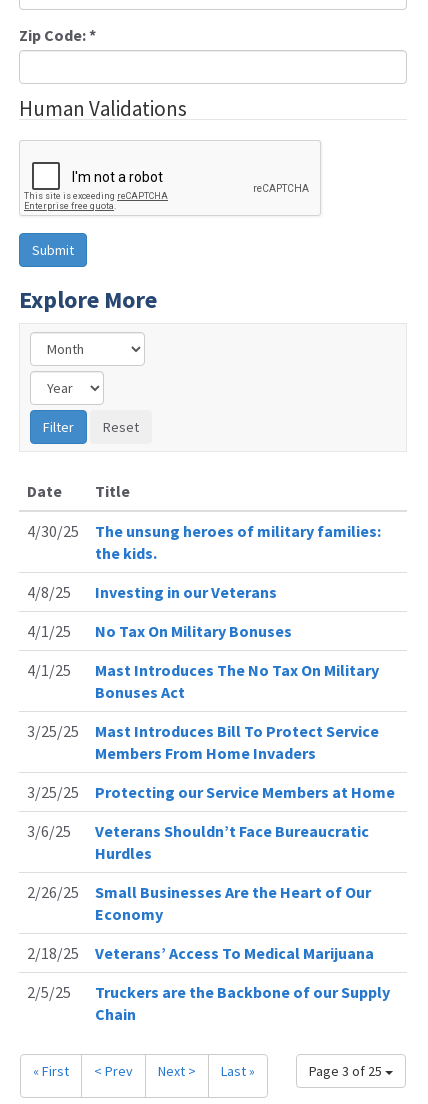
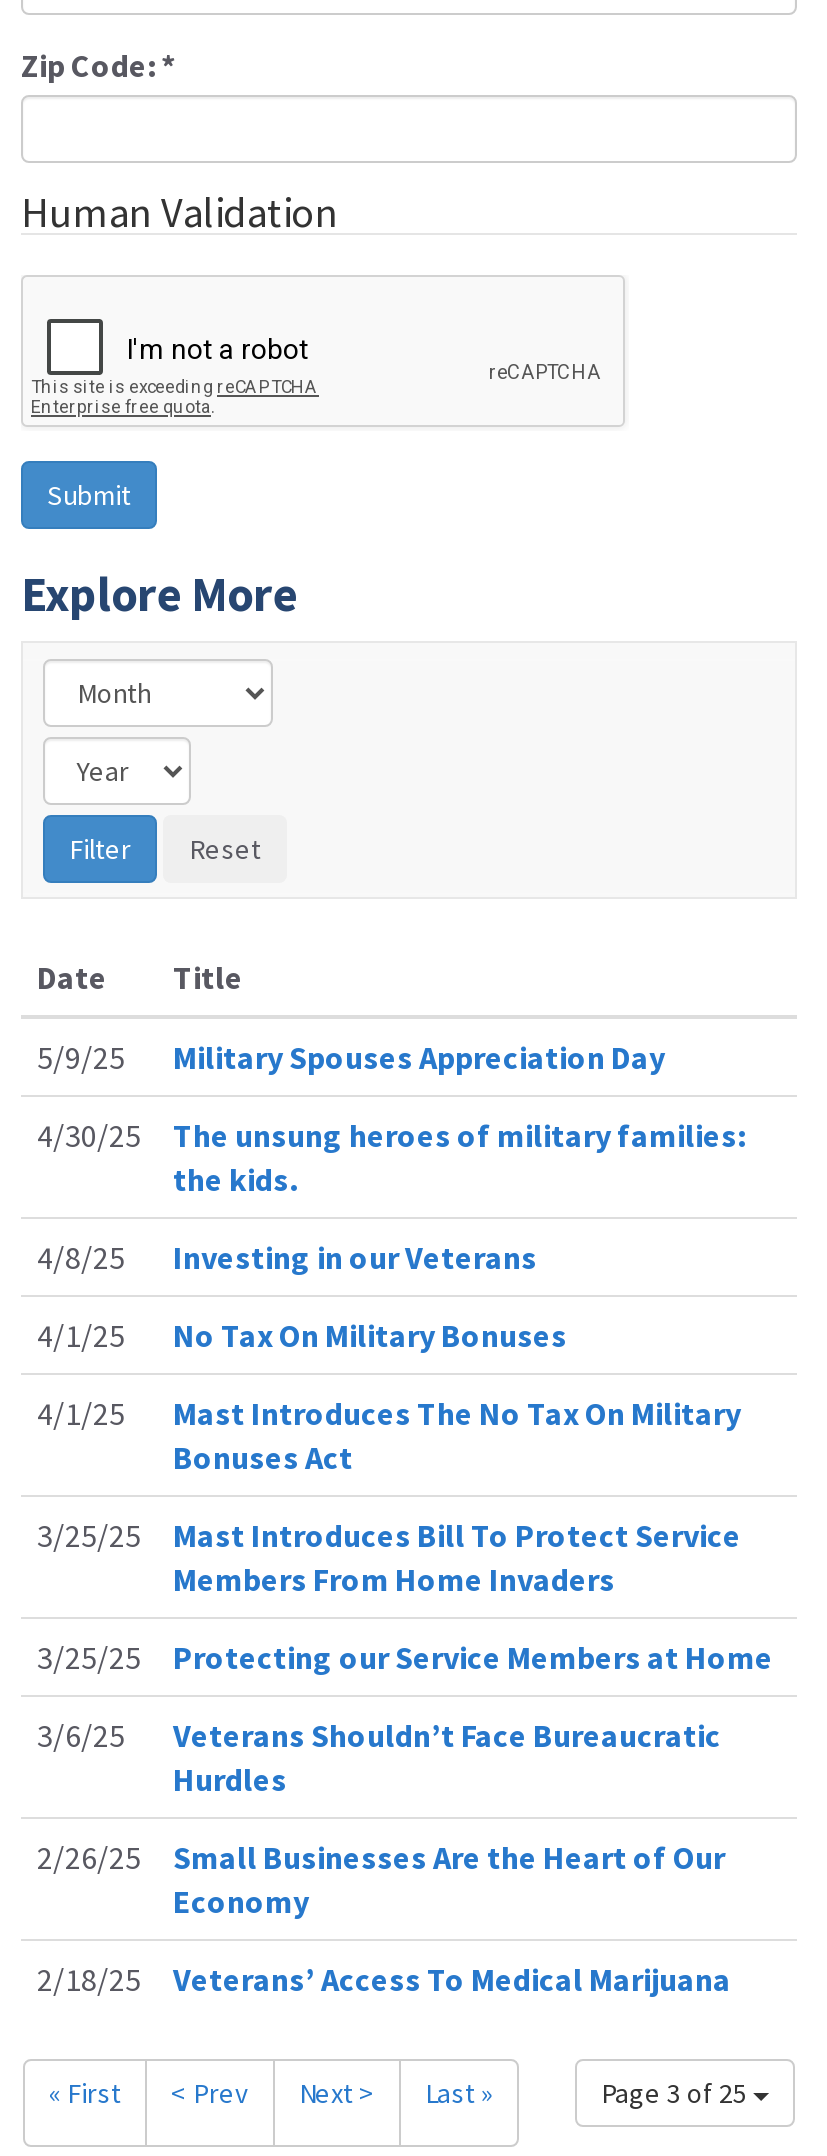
[19,95,187,122] Human Validations -> [21,185,339,239] Human Validation
none -> [37,1037,665,1077] 5/9/25 | Military Spouses Appreciation Day
moved [27,521,395,963] -> [37,1115,773,1999]: 4/30/25 | The unsung heroes of military families: | the kids. | ... | 2/18/25 | Veterans’ Access To Medical Marijuana
[27,982,390,1024] 2/5/25 | Truckers are the Backbone of our Supply | Chain -> none

